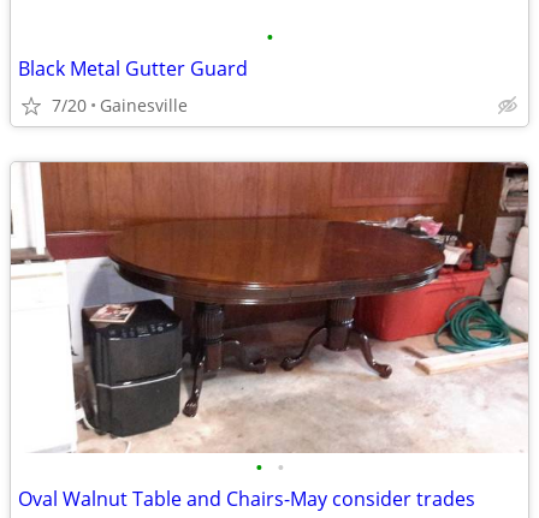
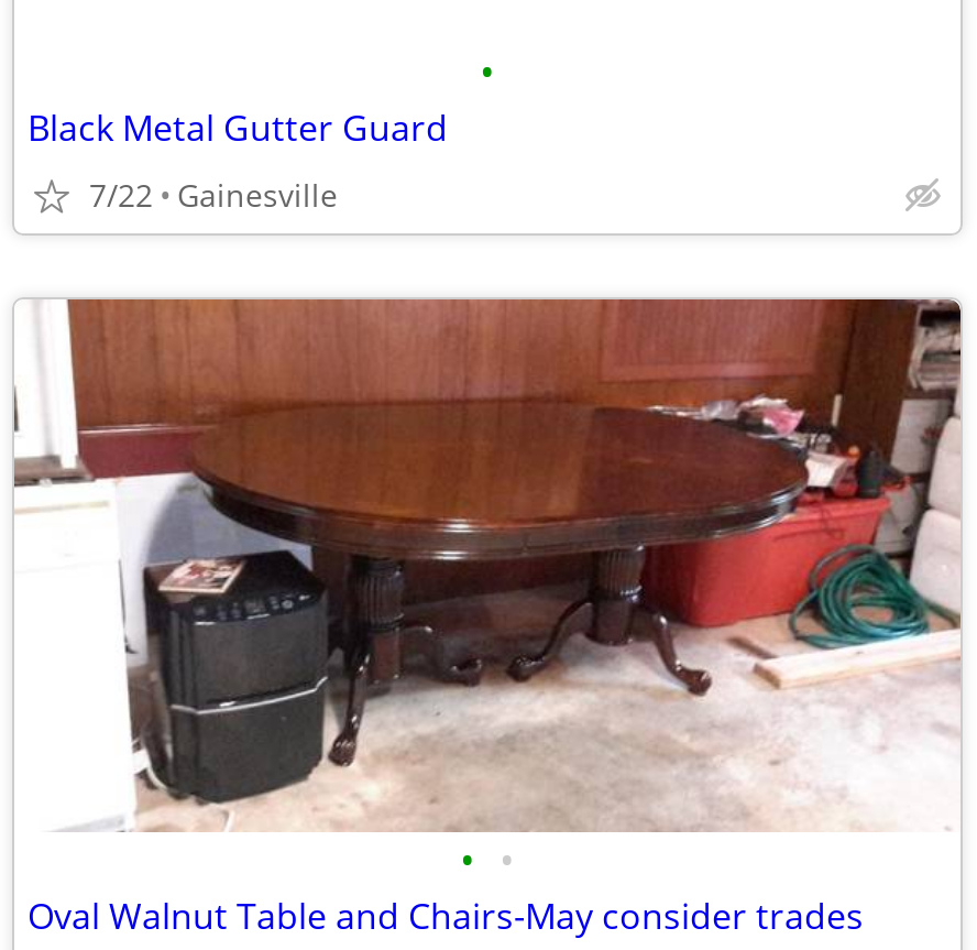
[52,94,188,117] 7/20 Gainesville -> [89,174,338,216] 7/22 Gainesville

